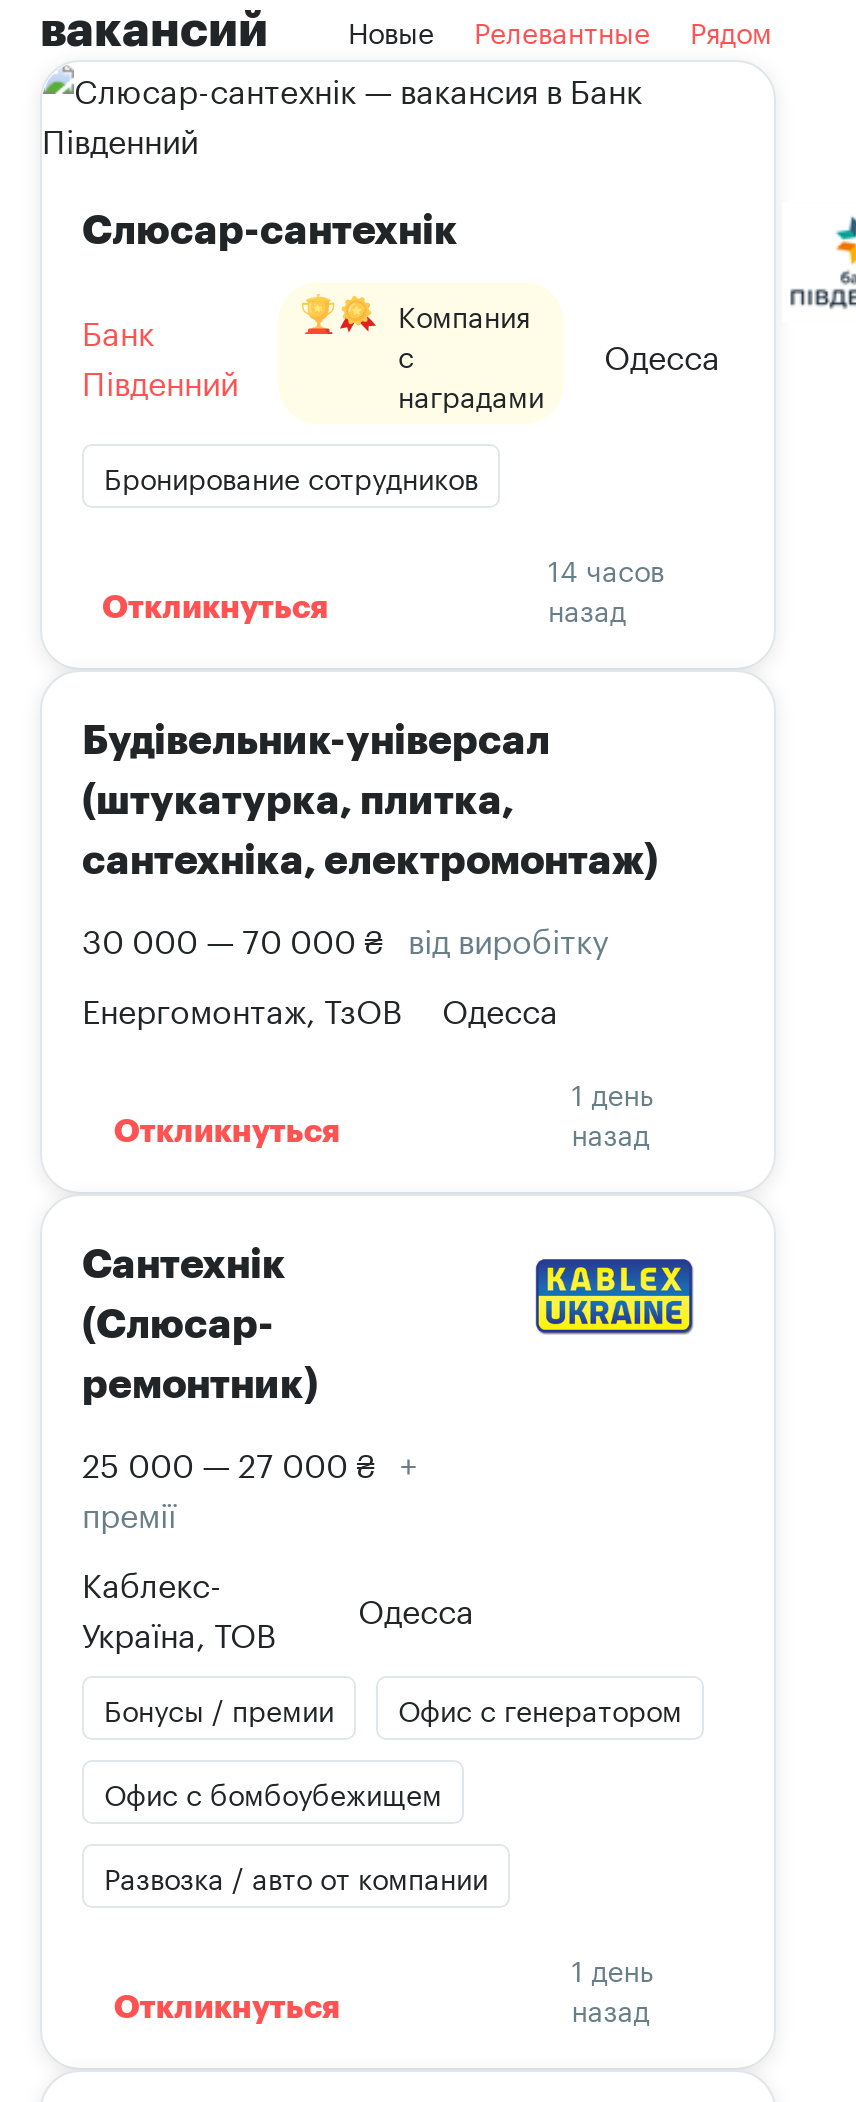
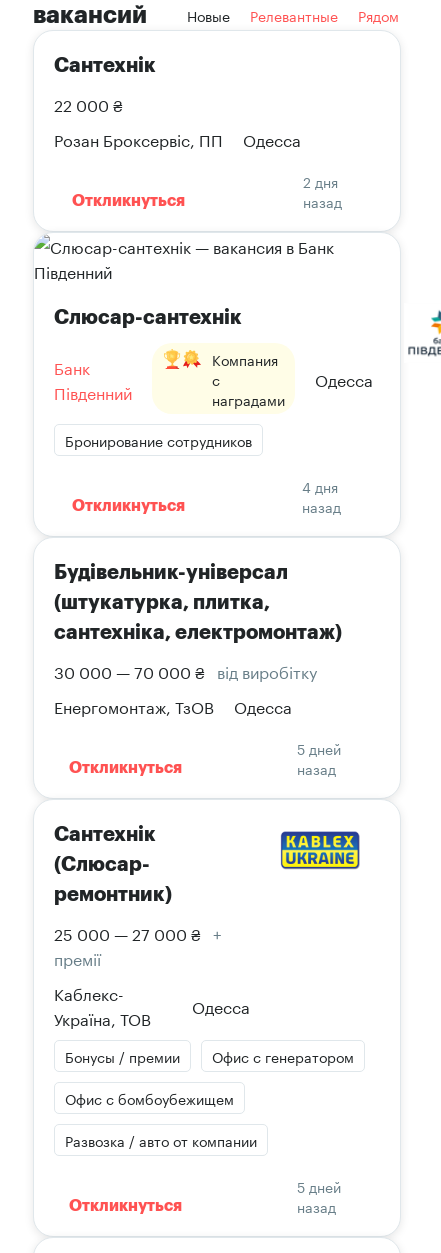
none -> [54,56,301,209] Сантехнік | 22 000 ₴ | Розан Броксервіс, ПП | Одесса | Откликнуться
none -> [303,170,342,212] 2 дня | назад
[548,546,664,590] 14 часов -> [302,475,338,497] 4 дня
[571,1070,653,1114] 1 день -> [297,737,341,759] 5 дней
[571,1946,653,1990] 1 день -> [297,1175,341,1197] 5 дней

